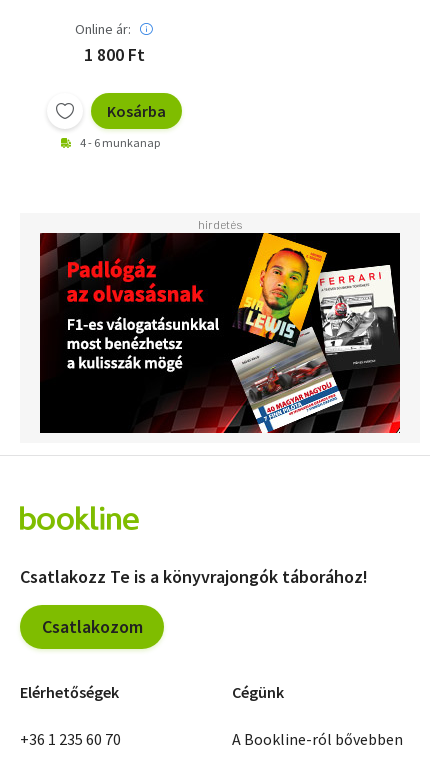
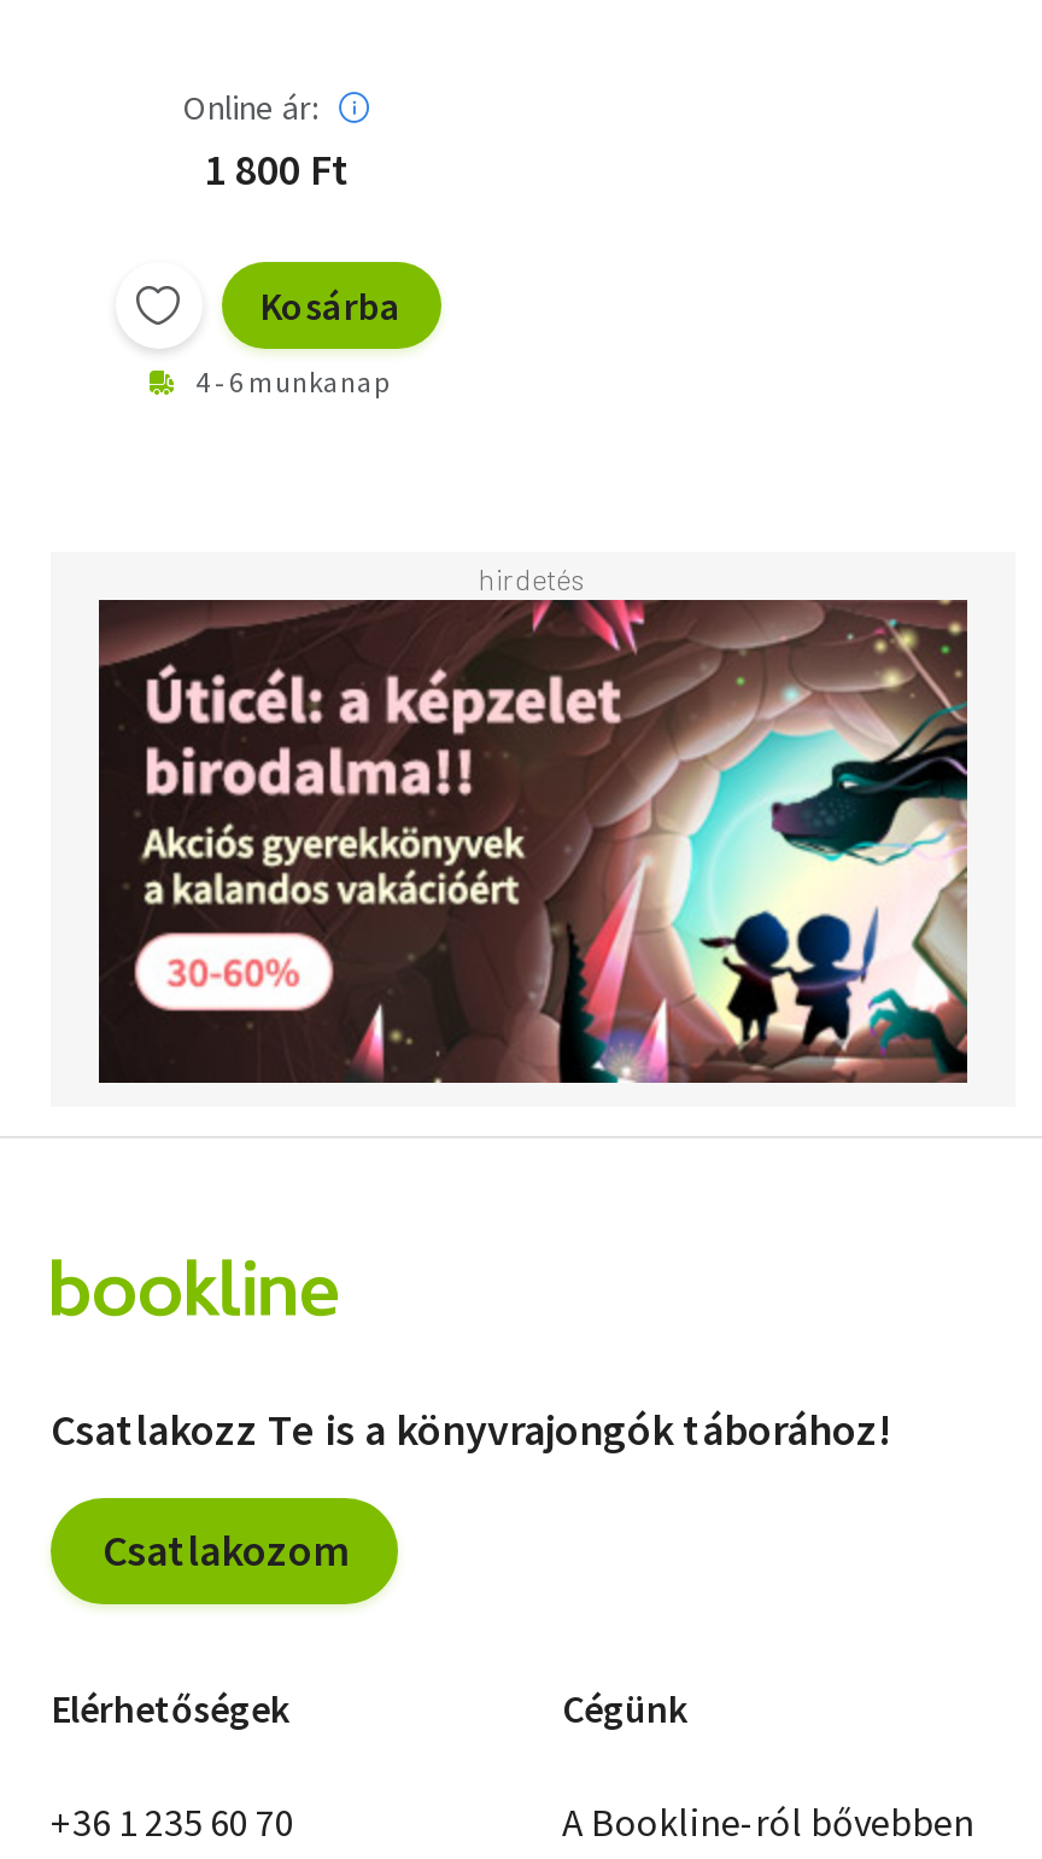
[40,232,401,434] [image] -> [99,598,970,1085] [image]

